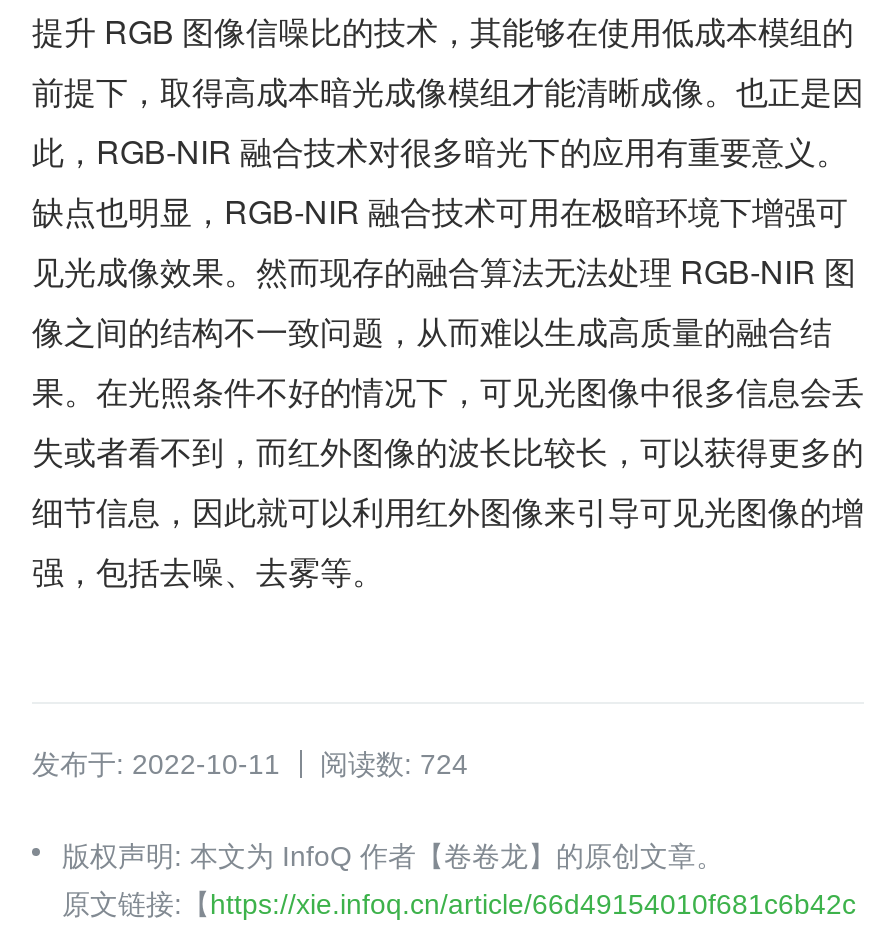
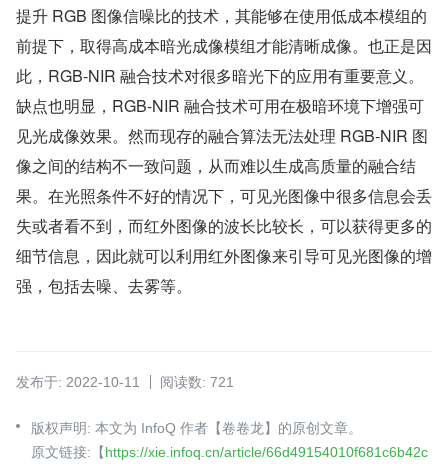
[32,749,468,781] 发布于: 2022-10-11 阅读数: 724 -> [16,374,234,390] 发布于: 2022-10-11 阅读数: 721

